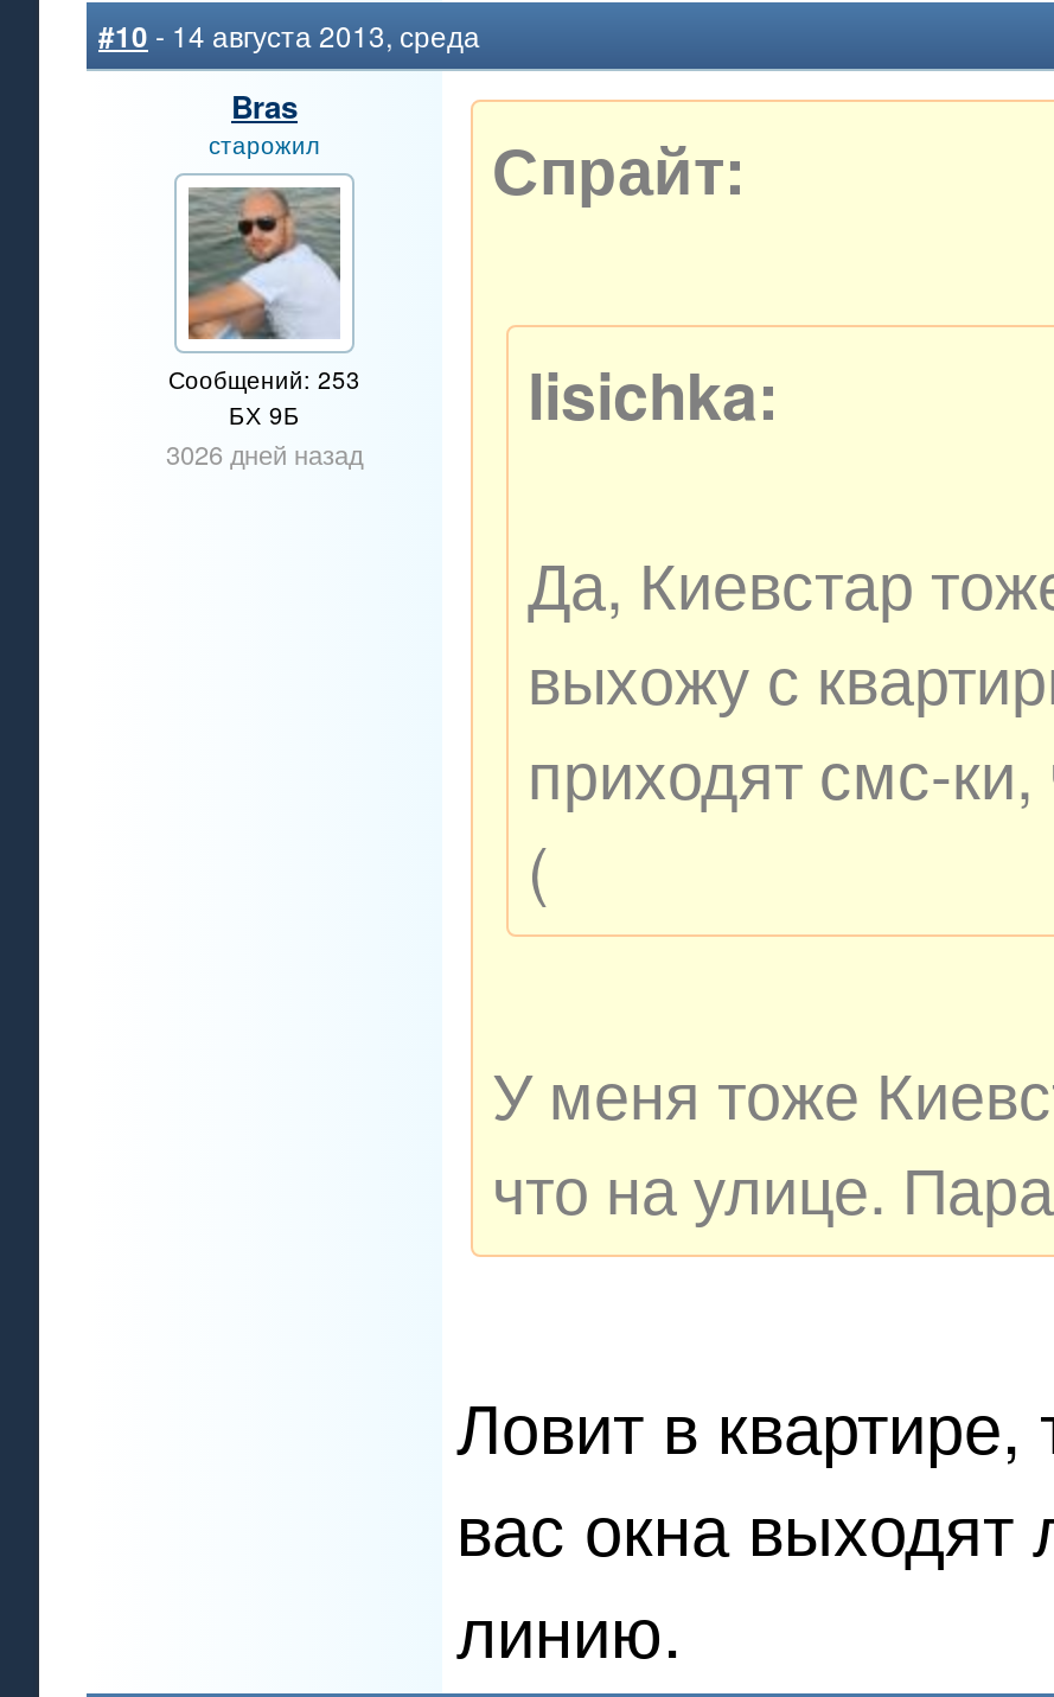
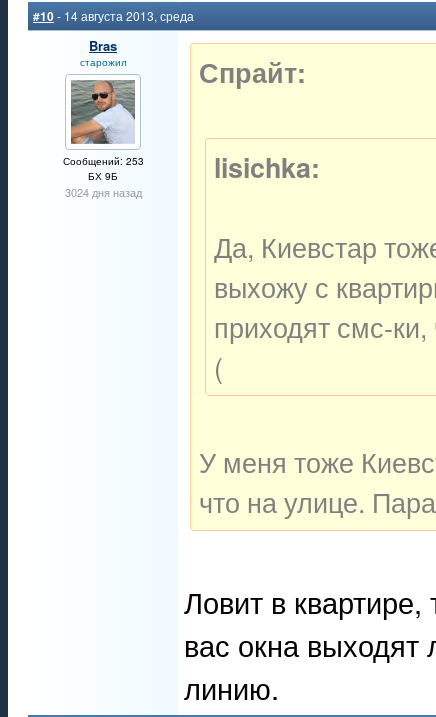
[166,434,363,472] 3026 дней назад -> [64,184,141,200] 3024 дня назад

